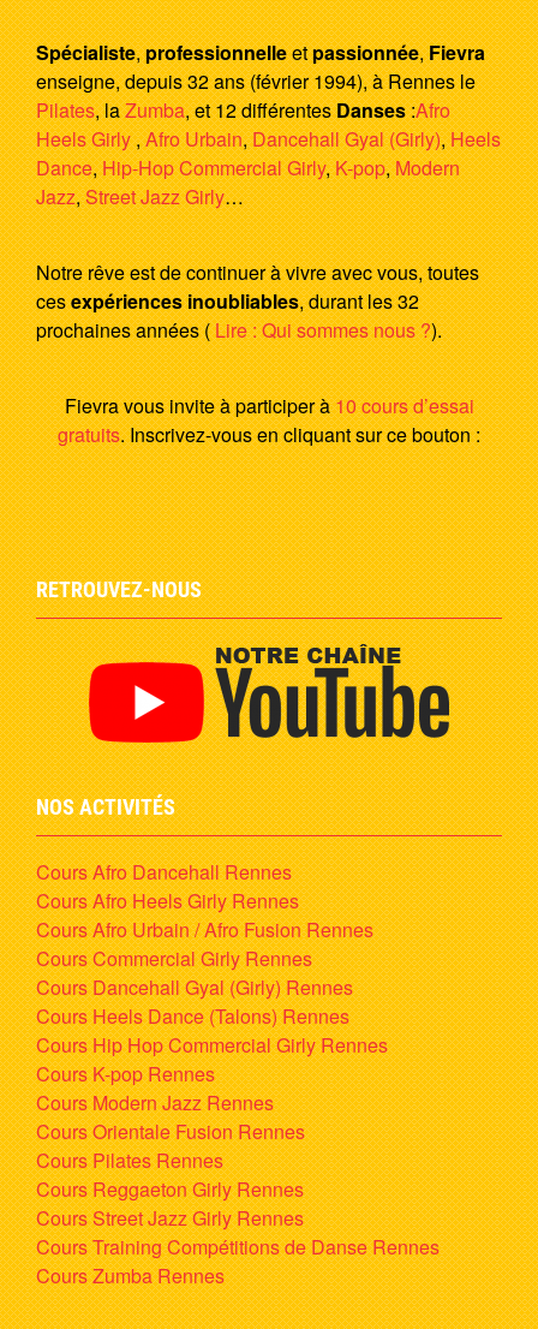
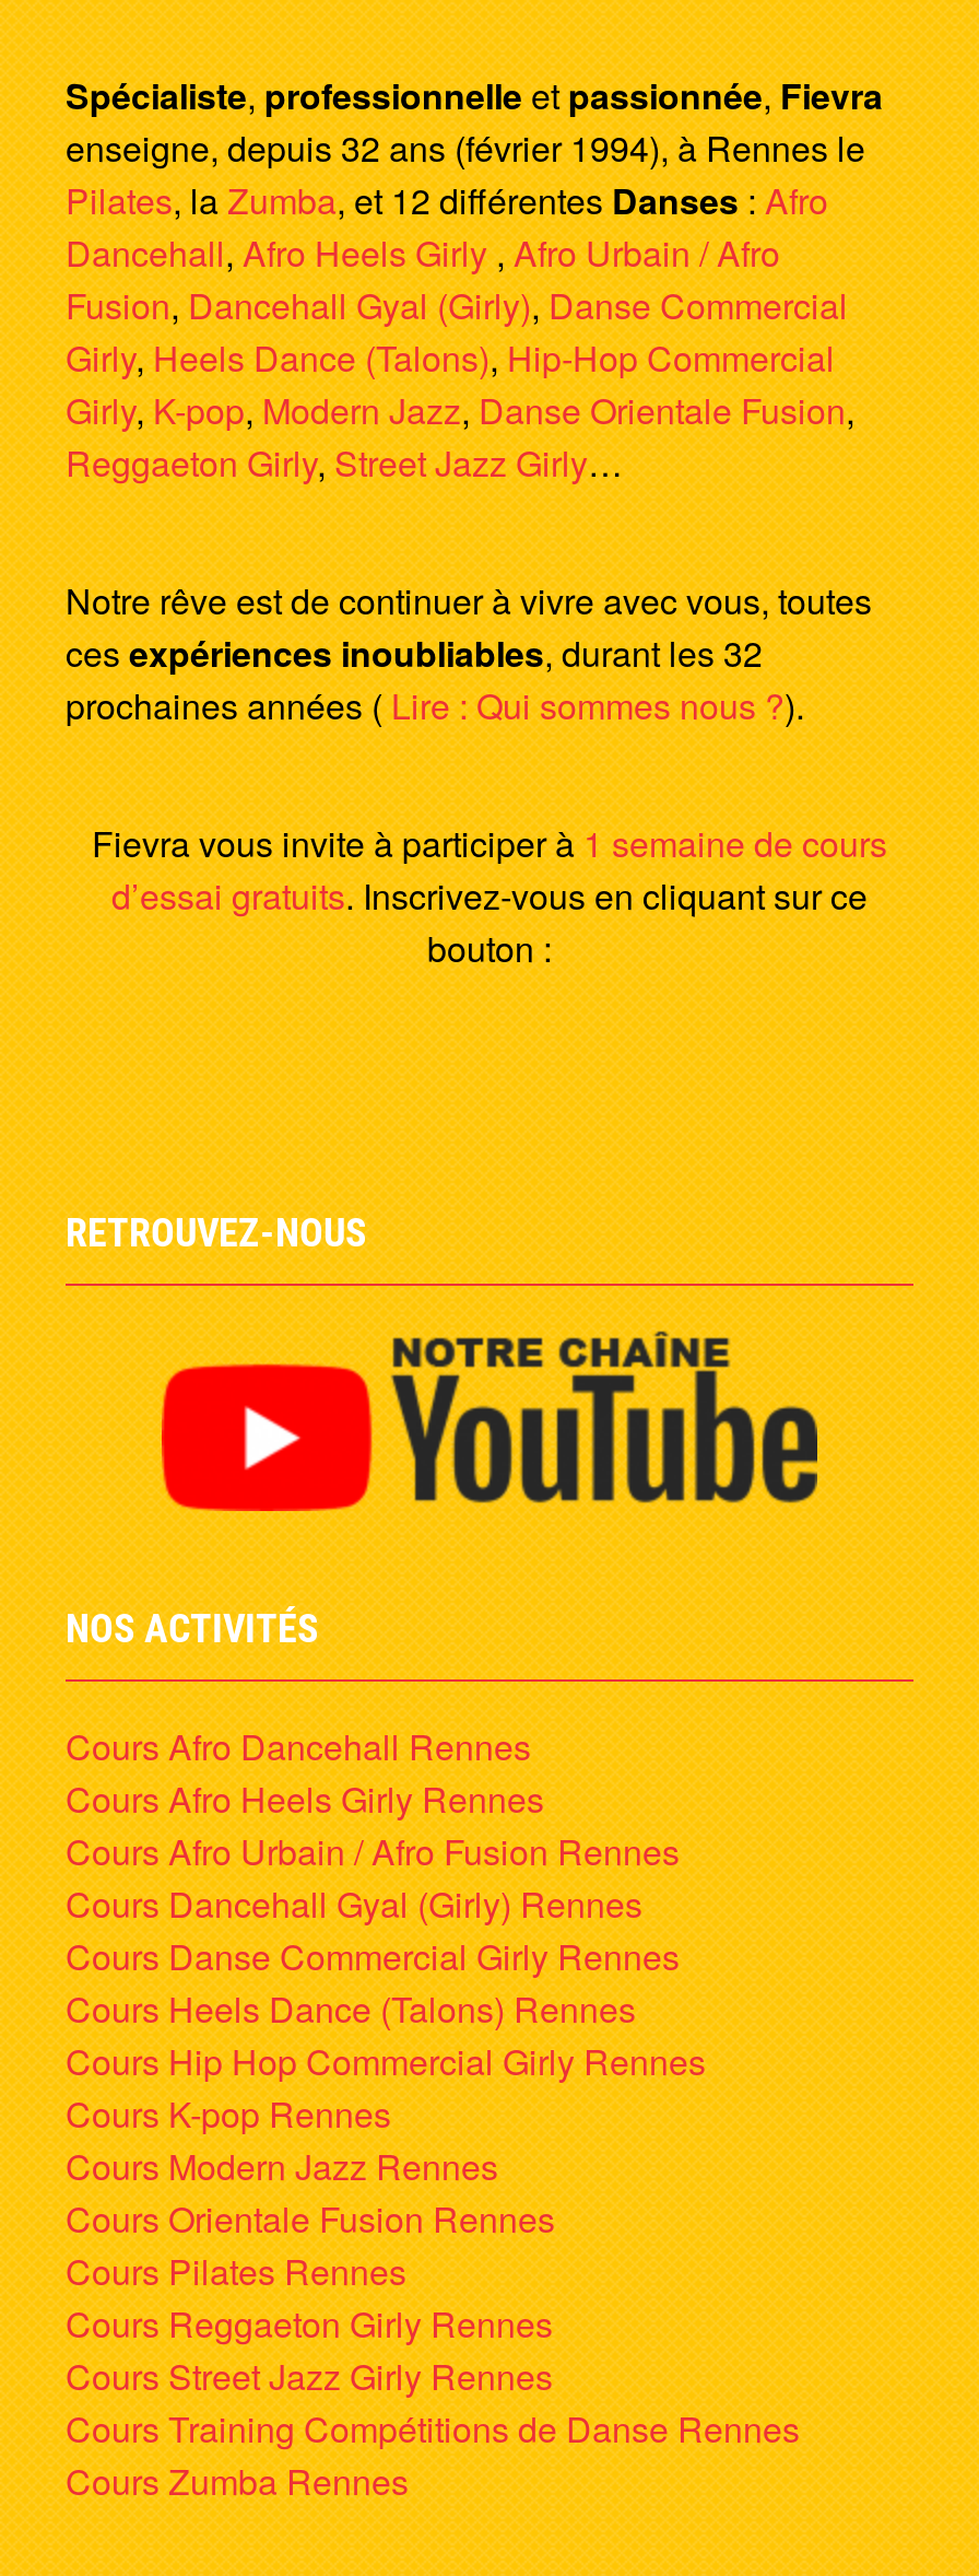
[36,125,501,210] Heels Girly, Afro Urbain, Dancehall Gyal (Girly), Heels | Dance, Hip-Hop Commercial Girly, K-pop, Modern | Jazz, Street Jazz Girly… -> [66,227,854,487] Dancehall, Afro Heels Girly, Afro Urbain / Afro | Fusion, Dancehall Gyal (Girly), Danse Commercial | Girly, Heels Dance (Talons), Hip-Hop Commercial | Girly, K-pop, Modern Jazz, Danse Orientale Fusion, | Reggaeton Girly, Street Jazz Girly…
[58,391,480,448] Fievra vous invite à participer à 10 cours d’essai | gratuits. Inscrivez-vous en cliquant sur ce bouton : -> [92,817,887,973] Fievra vous invite à participer à 1 semaine de cours | d’essai gratuits. Inscrivez-vous en cliquant sur ce | bouton :
[36,945,312,972] Cours Commercial Girly Rennes -> none
none -> [66,1929,680,1980] Cours Danse Commercial Girly Rennes

